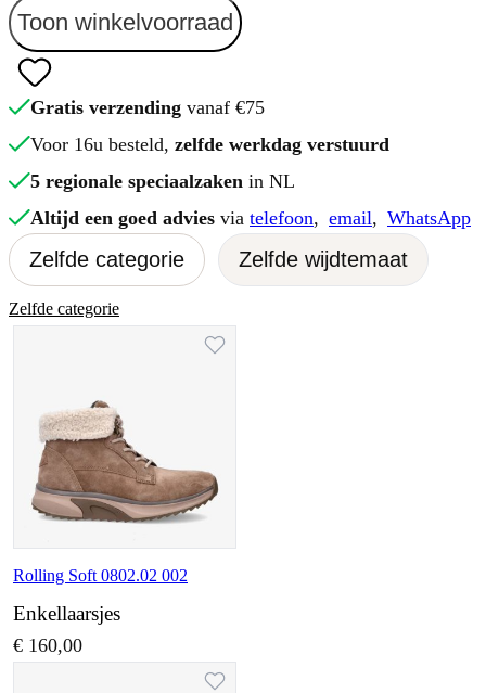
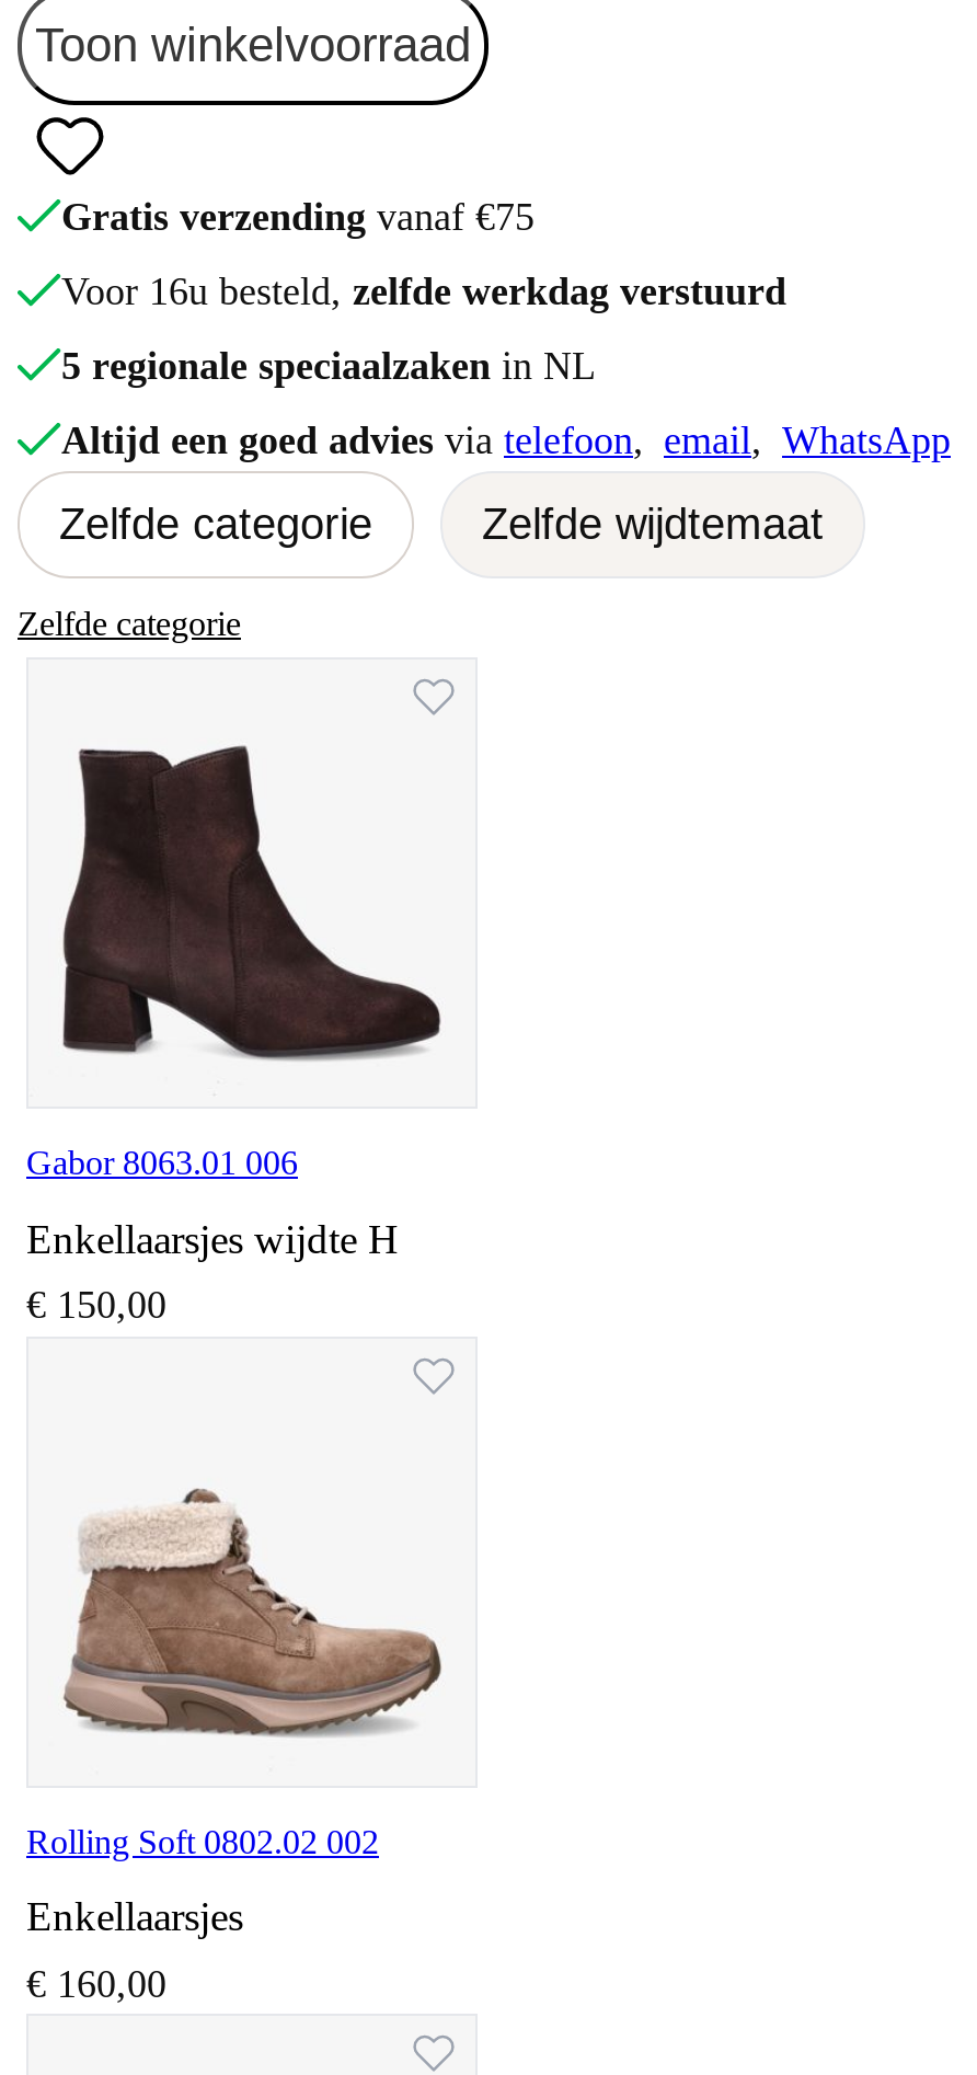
none -> [26,743,442,1327] [image] | Gabor 8063.01 006 | Enkellaarsjes wijdte H | € 150,00

